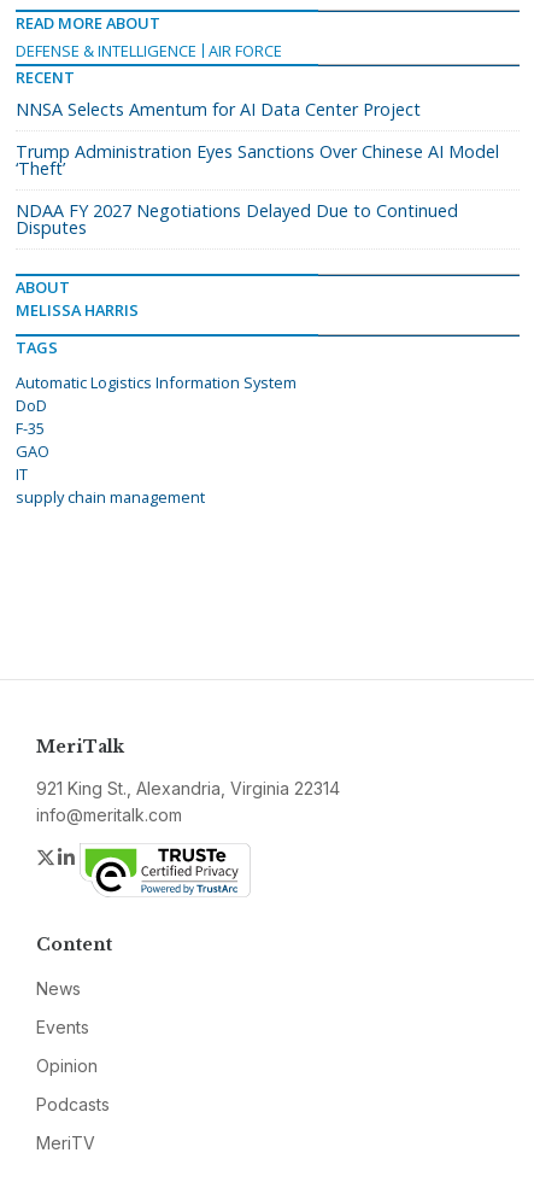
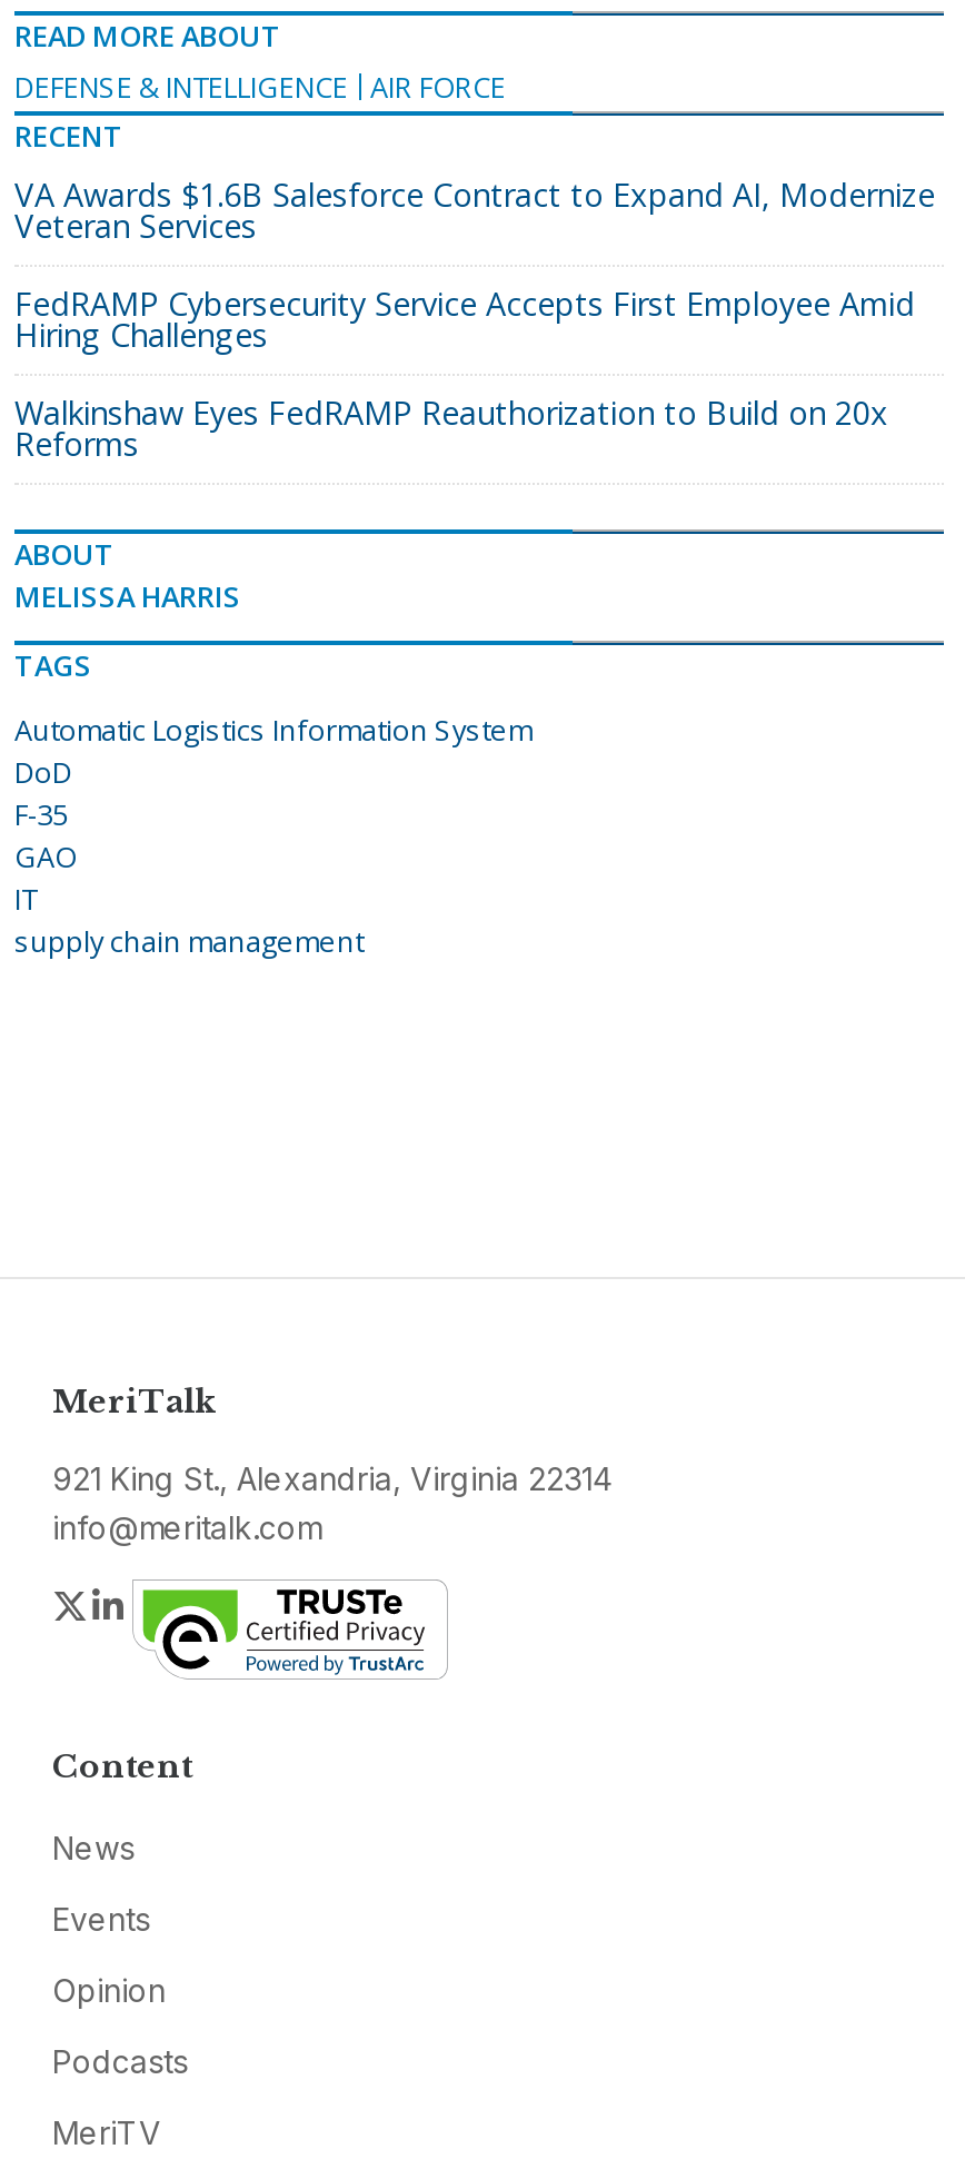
[16,97,421,120] NNSA Selects Amentum for AI Data Center Project -> [14,173,935,246] VA Awards $1.6B Salesforce Contract to Expand AI, Modernize | Veteran Services
[16,139,499,179] Trump Administration Eyes Sanctions Over Chinese AI Model | ‘Theft’ -> [14,282,915,355] FedRAMP Cybersecurity Service Accepts First Employee Amid | Hiring Challenges
[16,199,458,238] NDAA FY 2027 Negotiations Delayed Due to Continued | Disputes -> [14,391,888,464] Walkinshaw Eyes FedRAMP Reauthorization to Build on 20x | Reforms

